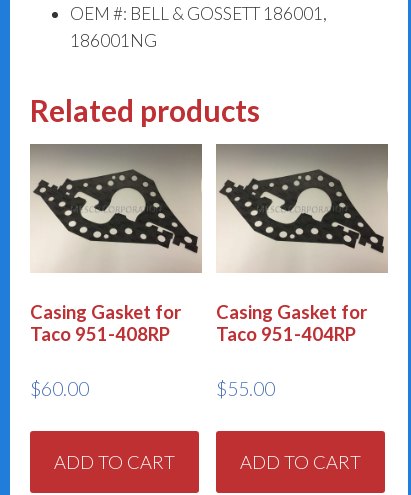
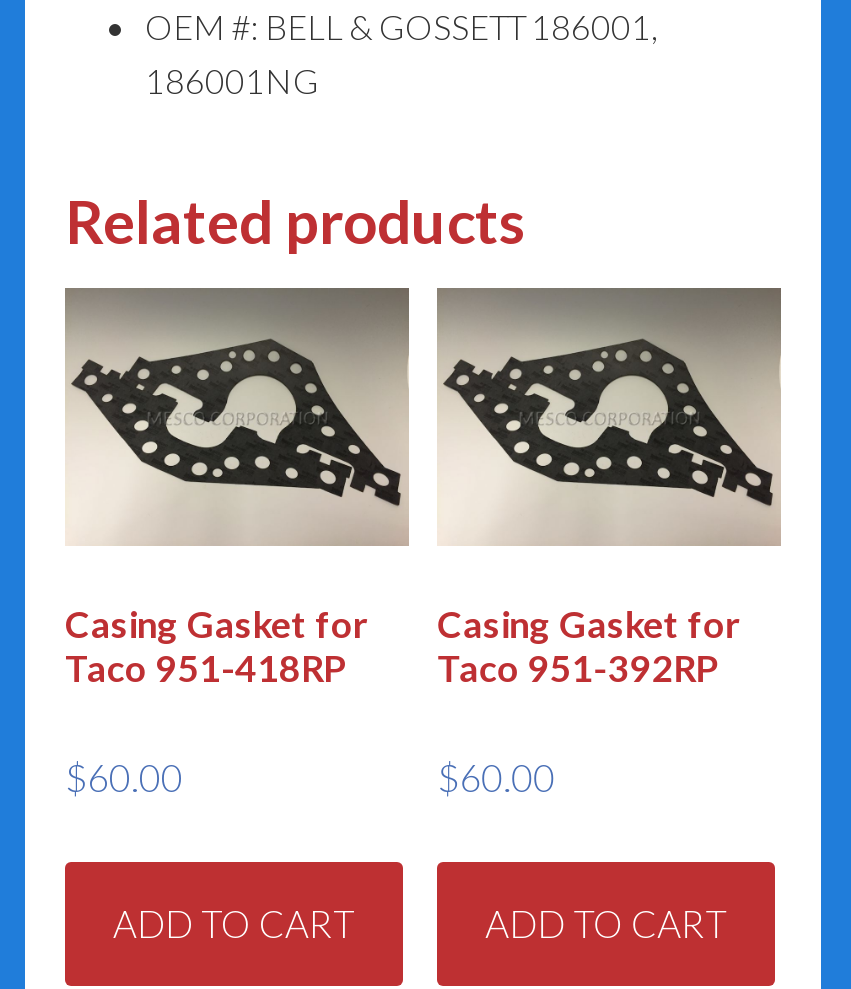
[30,323,170,345] Taco 951-408RP -> [65,646,345,690] Taco 951-418RP
[216,323,356,345] Taco 951-404RP -> [437,646,717,690] Taco 951-392RP
[216,377,275,400] $55.00 -> [437,754,555,800] $60.00

